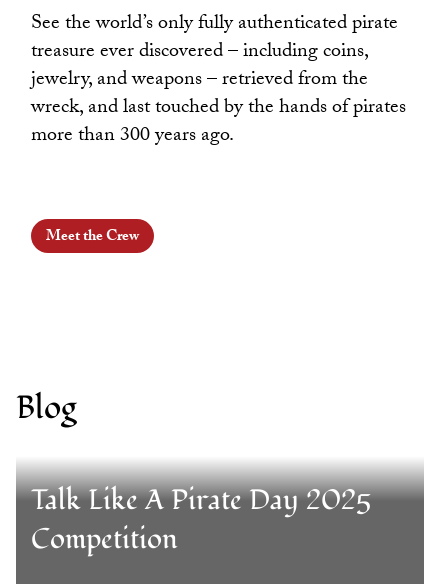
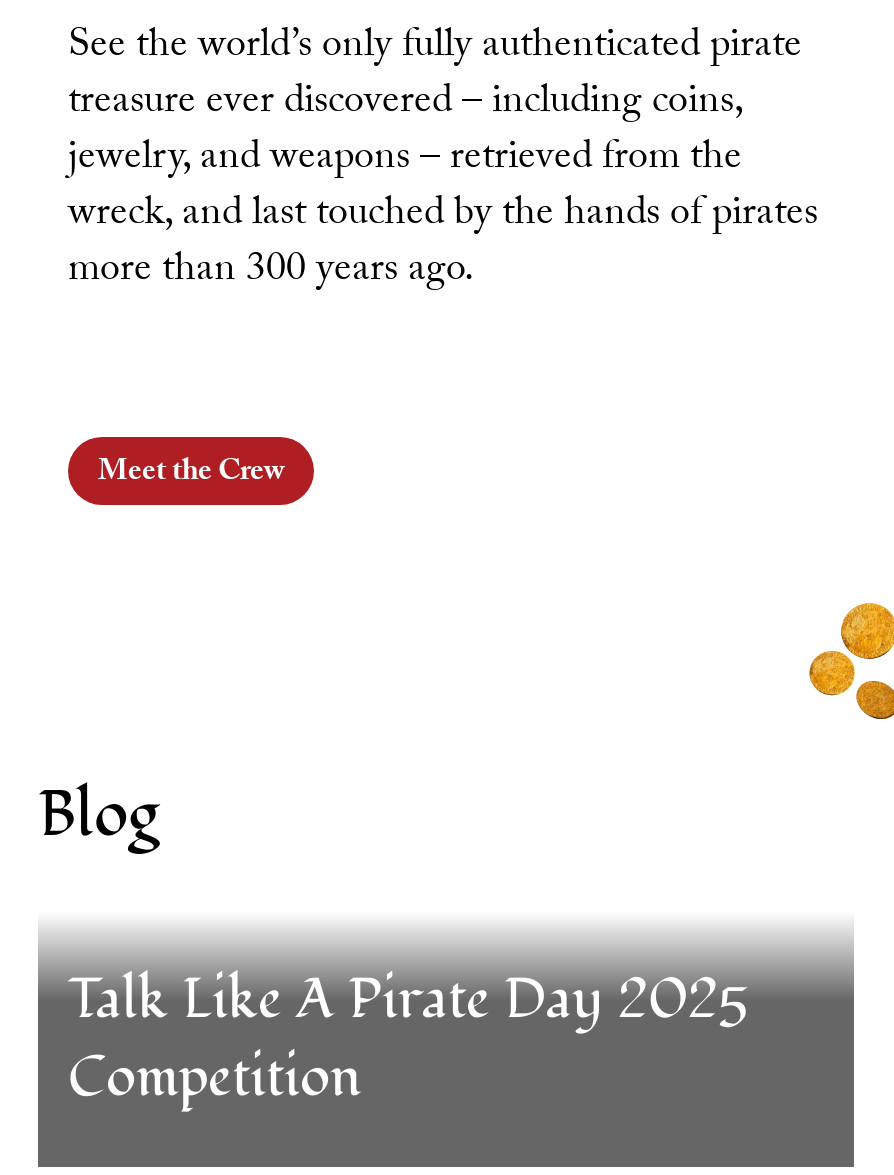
none -> [808,601,888,721] [image]

